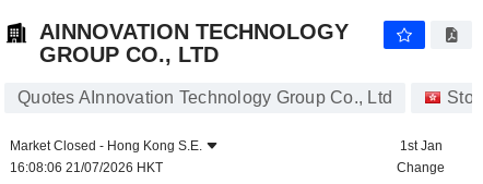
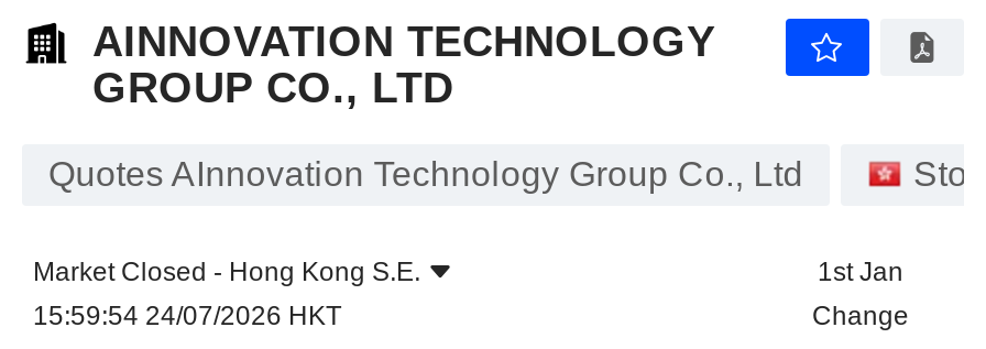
[10,160,163,175] 16:08:06 21/07/2026 HKT -> [33,301,341,331] 15:59:54 24/07/2026 HKT

